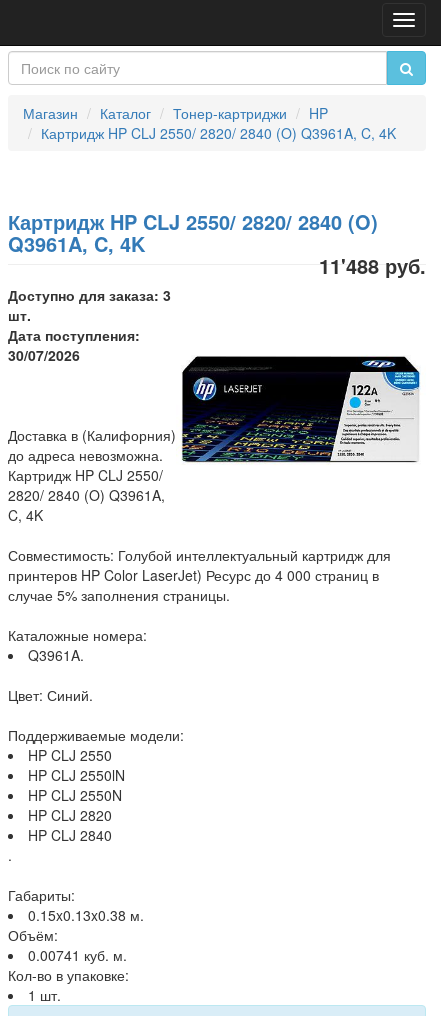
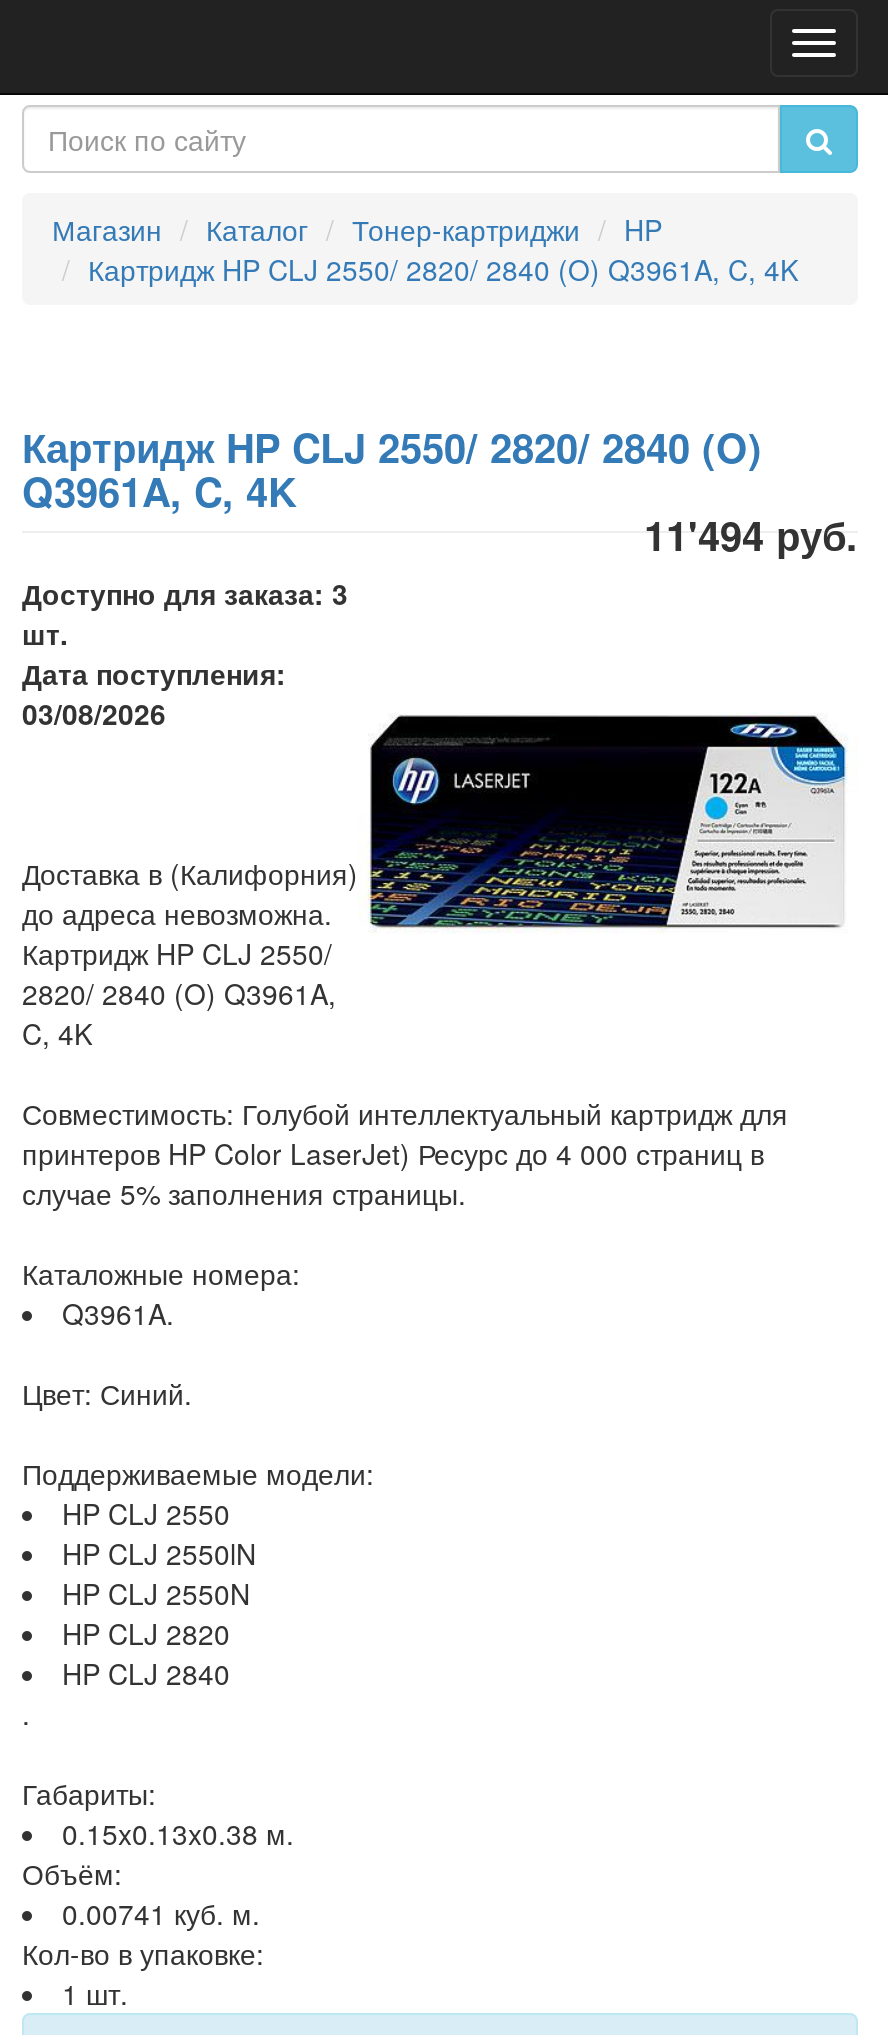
[319,251,426,280] 11'488 руб. -> [644,505,858,563] 11'494 руб.
[8,345,80,365] 30/07/2026 -> [22,693,166,733] 03/08/2026

